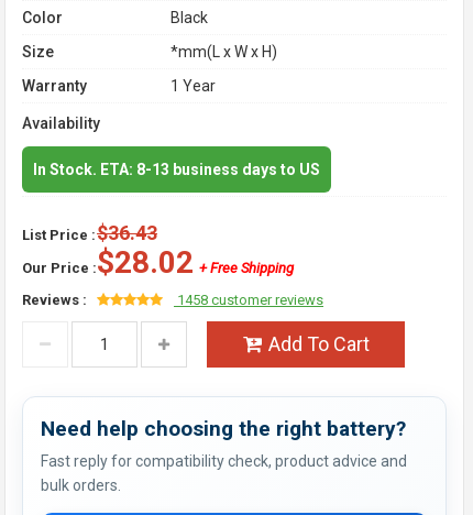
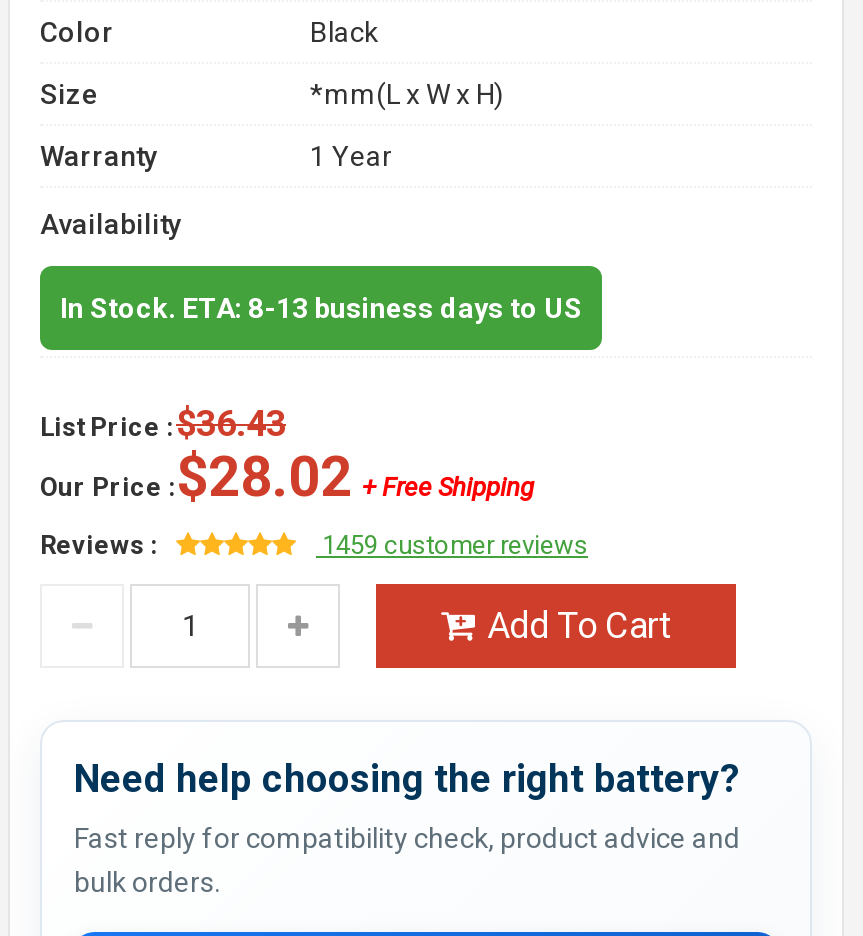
[174,292,323,308] 1458 customer reviews -> [316,530,588,560] 1459 customer reviews

